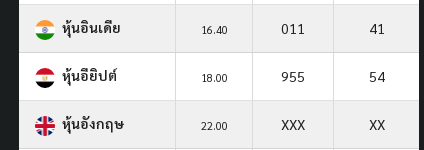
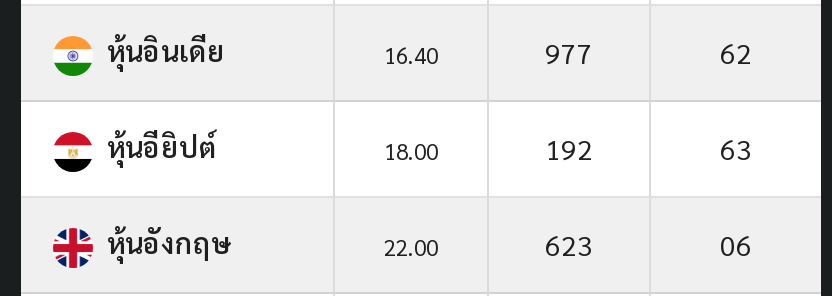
[281,19,305,37] 011 -> [545,34,593,70] 977
[368,19,384,37] 41 -> [720,34,752,70] 62
[281,67,305,85] 955 -> [545,130,593,166] 192
[368,67,384,85] 54 -> [720,130,752,166] 63
[281,115,384,133] XXX | XX -> [545,226,752,262] 623 | 06

